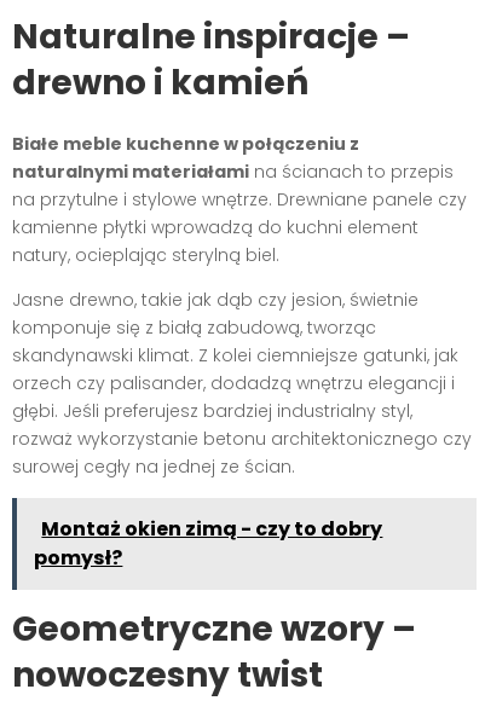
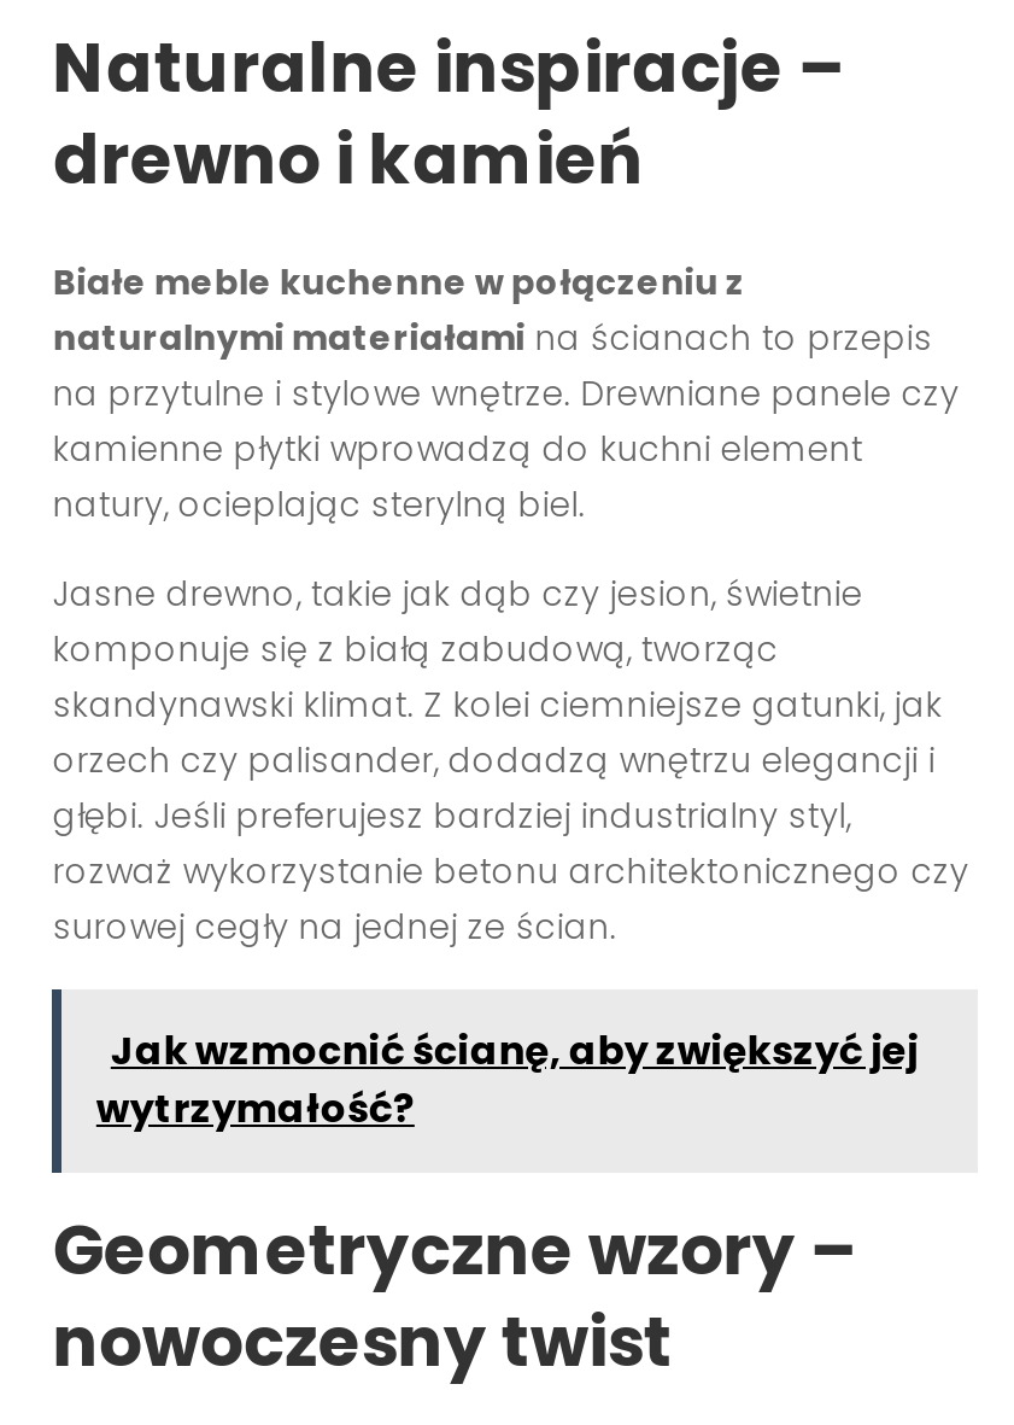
[34,515,383,572] Montaż okien zimą - czy to dobry | pomysł? -> [96,1024,919,1137] Jak wzmocnić ścianę, aby zwiększyć jej | wytrzymałość?

